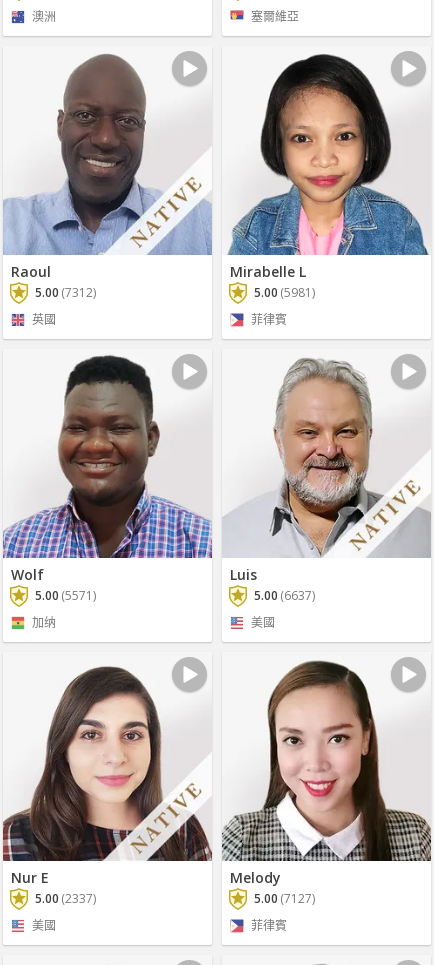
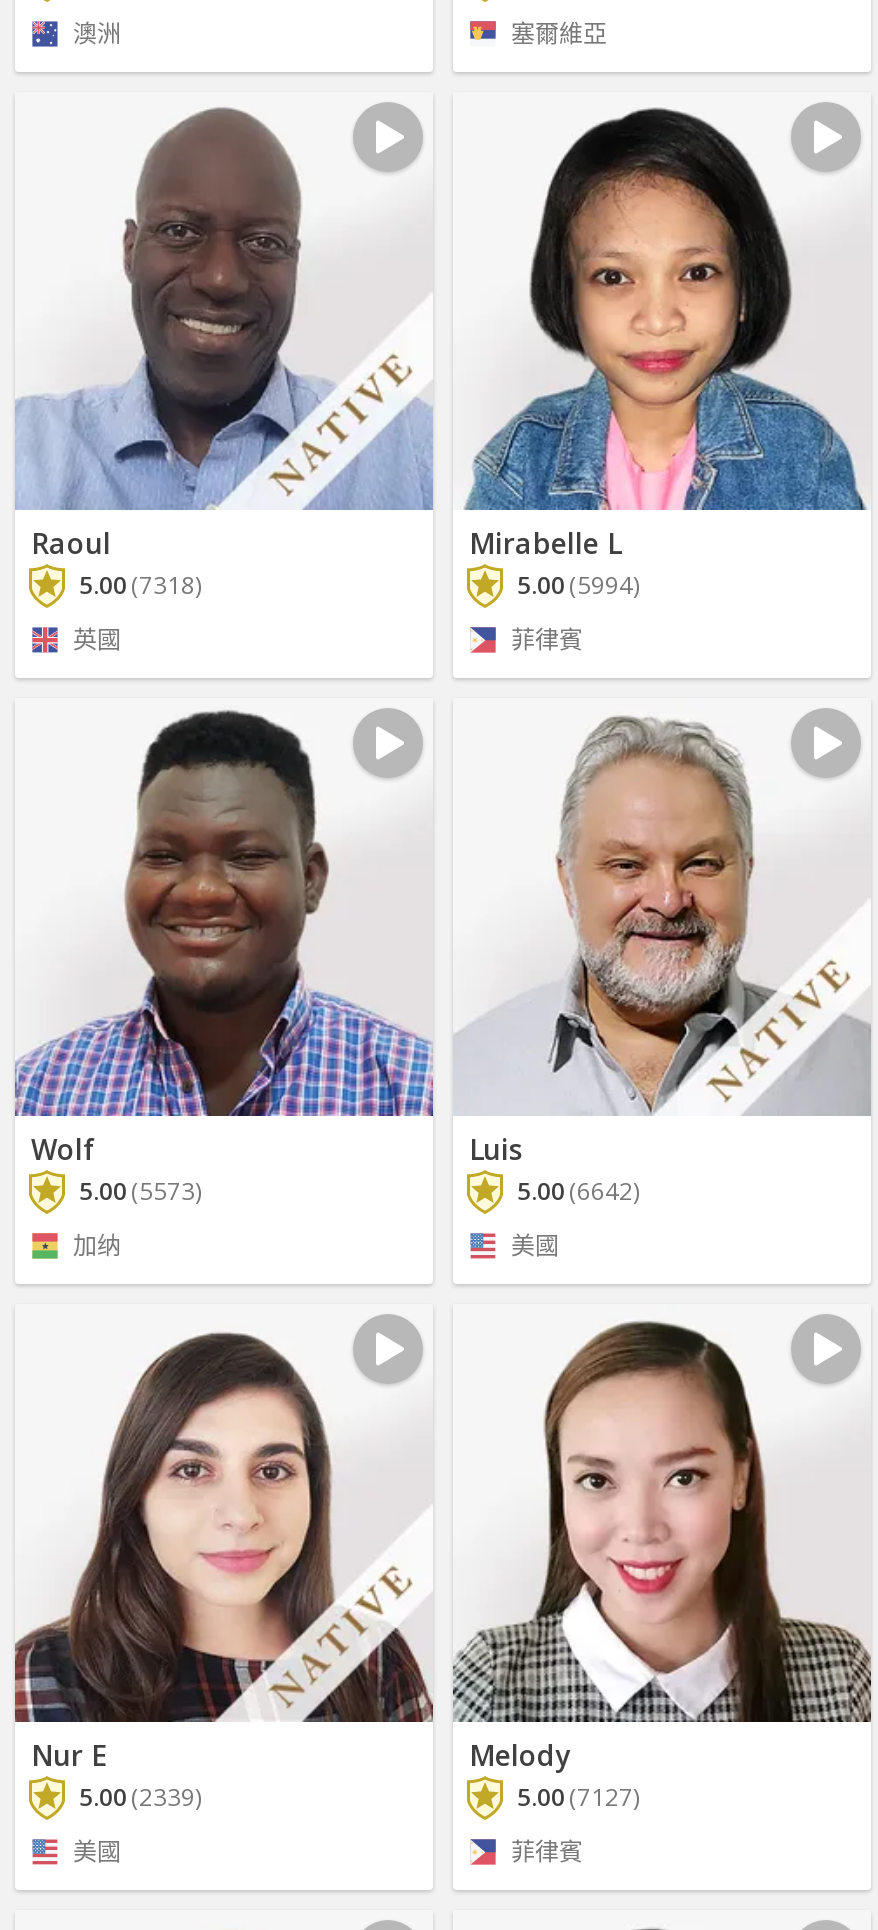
[35,283,96,300] 5.00 (7312) -> [79,567,201,601] 5.00 (7318)
[254,283,315,300] 5.00 (5981) -> [517,567,639,601] 5.00 (5994)
[35,586,96,603] 5.00 (5571) -> [79,1173,201,1207] 5.00 (5573)
[254,586,315,603] 5.00 (6637) -> [517,1173,639,1207] 5.00 (6642)
[35,889,96,906] 5.00 (2337) -> [79,1779,201,1813] 5.00 (2339)

